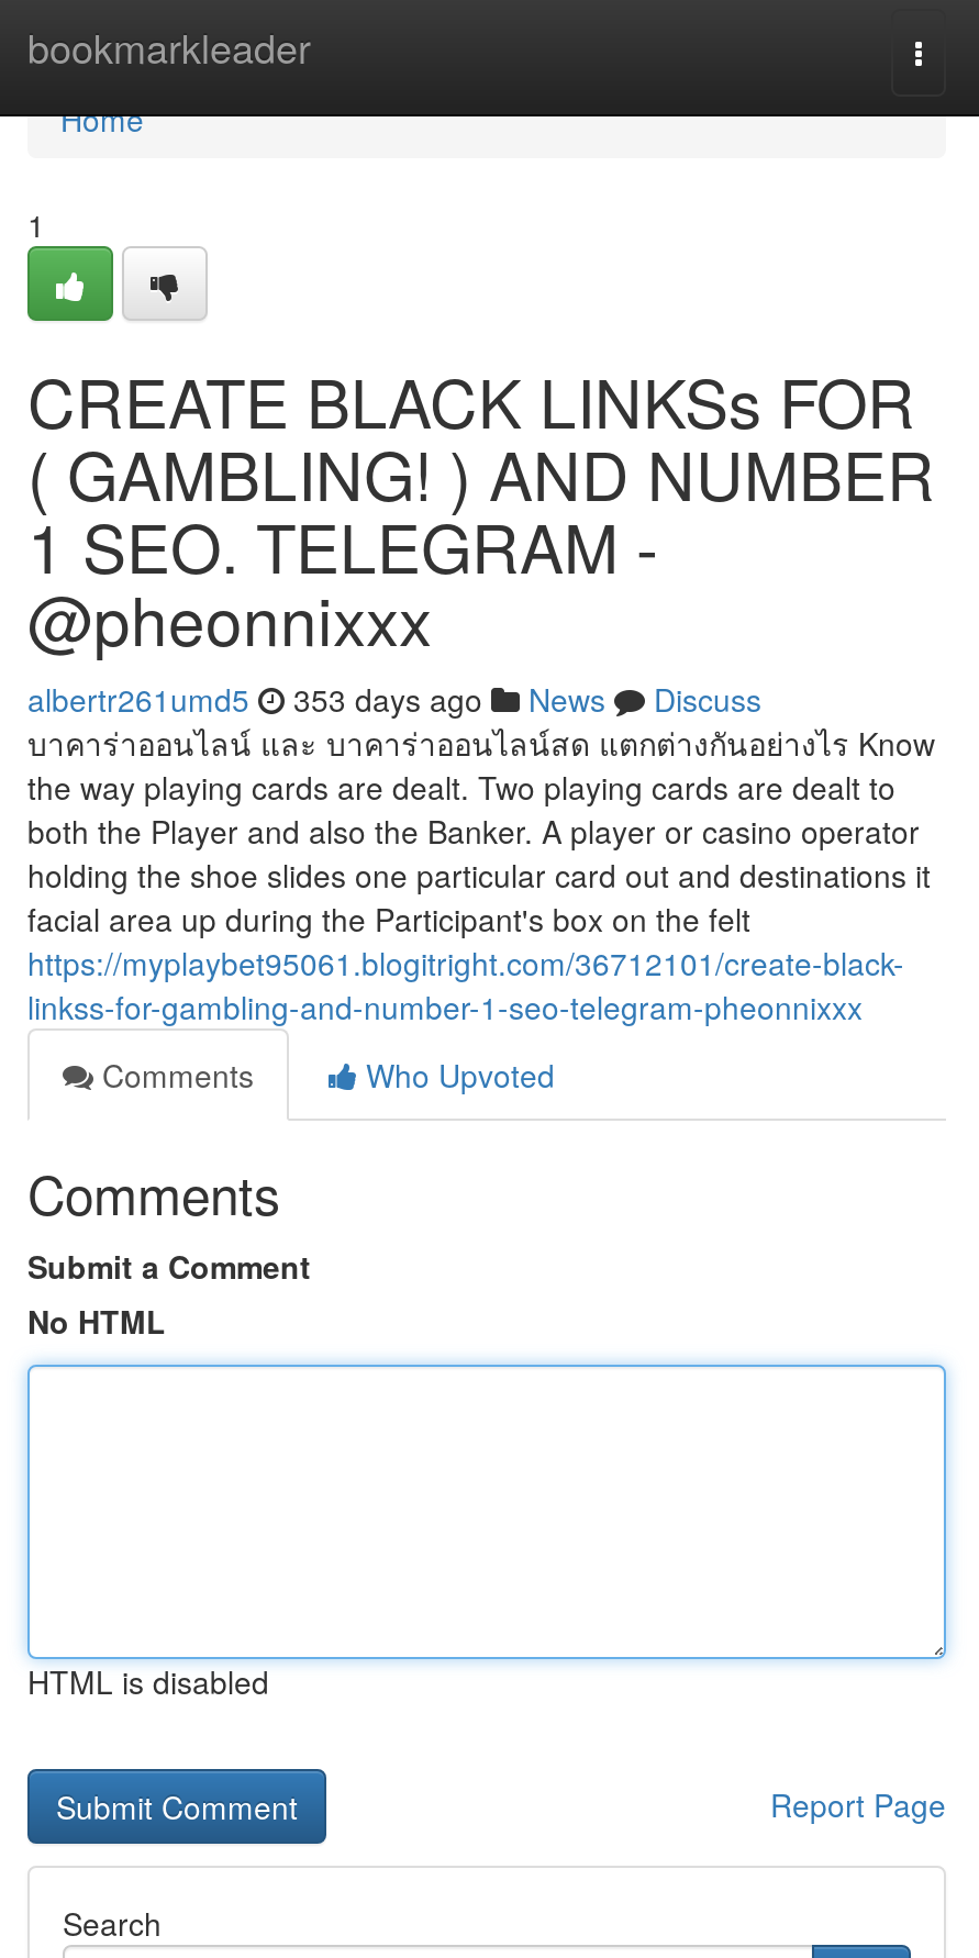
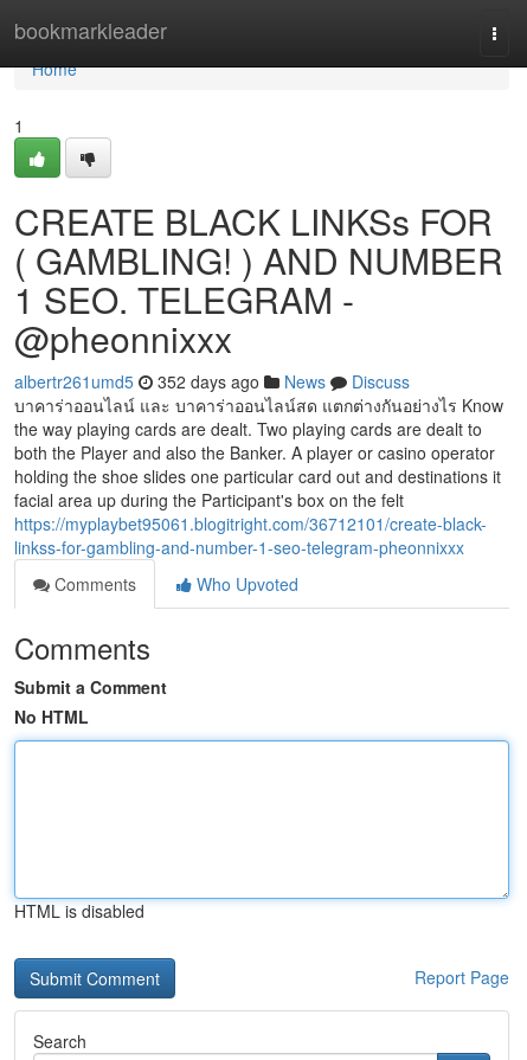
[27,677,761,721] albertr261umd5 353 days ago News Discuss -> [14,370,410,393] albertr261umd5 352 days ago News Discuss

